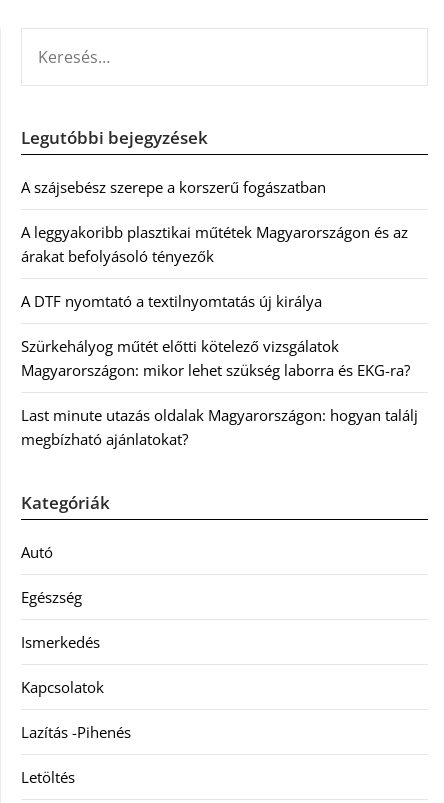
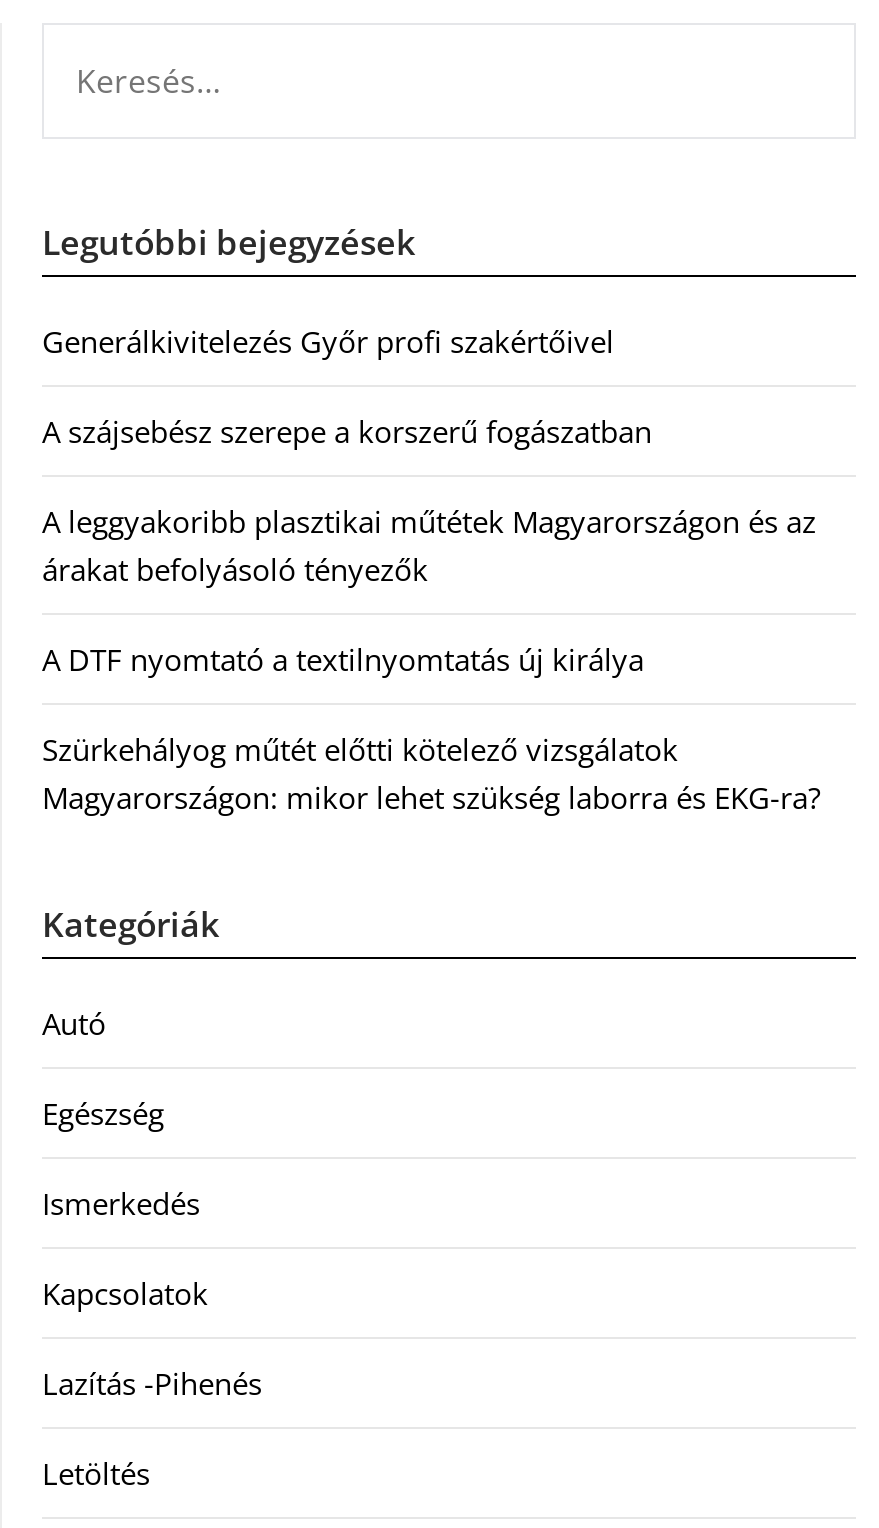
none -> [42,321,614,361] Generálkivitelezés Győr profi szakértőivel
moved [21,177,410,380] -> [42,411,820,817]: A szájsebész szerepe a korszerű fogászatban | A leggyakoribb plasztikai műtétek Magyarországon és az | árakat befolyásoló tényezők | A DTF nyomtató a textilnyomtatás új királya | Szürkehályog műtét előtti kötelező vizsgálatok | Magyarországon: mikor lehet szükség laborra és EKG-ra?
[21,405,418,449] Last minute utazás oldalak Magyarországon: hogyan találj | megbízható ajánlatokat? -> none

